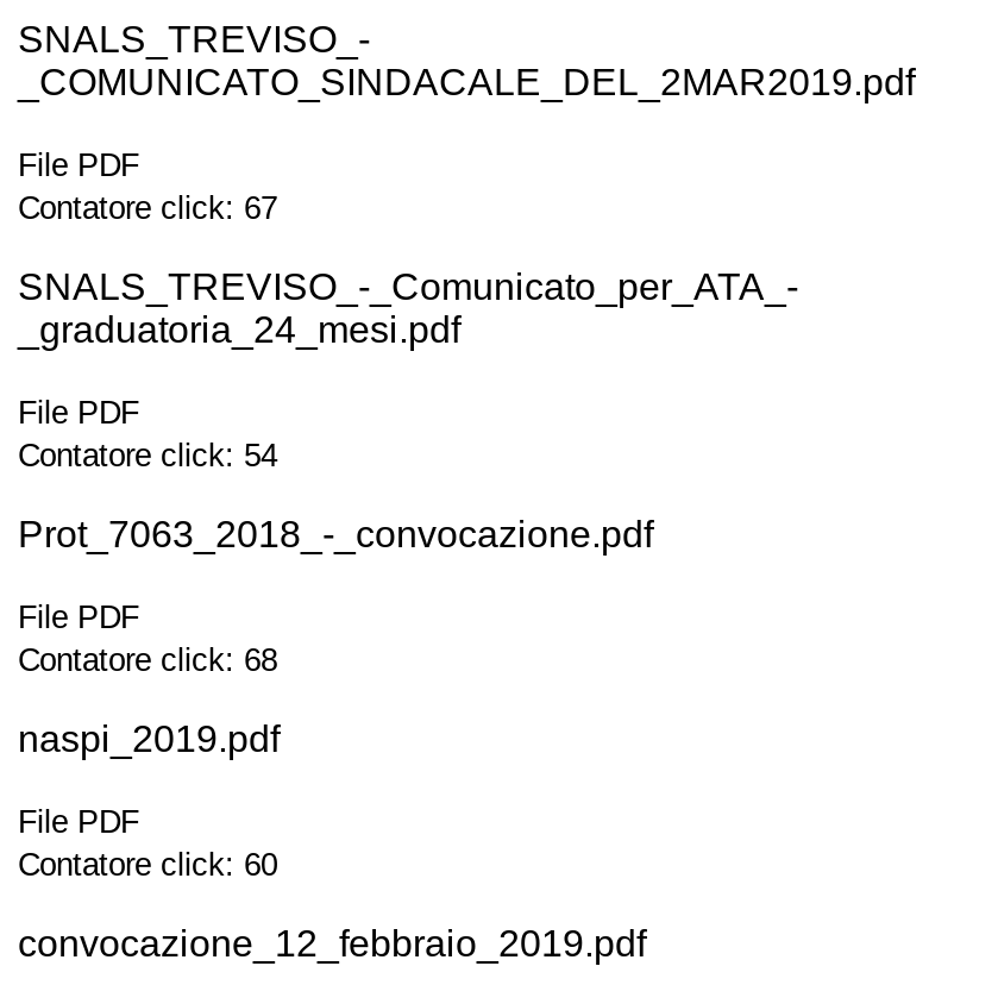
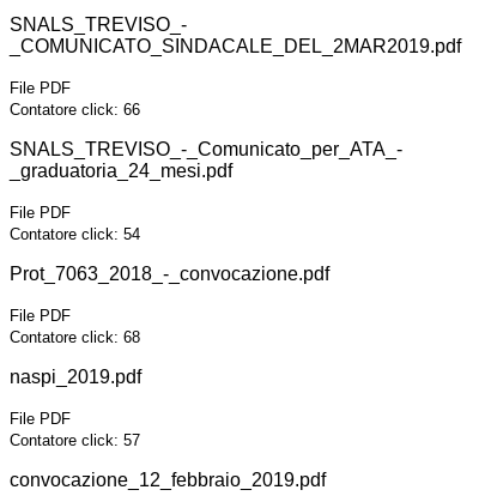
[18,191,277,227] Contatore click: 67 -> [10,101,140,119] Contatore click: 66
[18,847,277,883] Contatore click: 60 -> [10,432,140,450] Contatore click: 57

